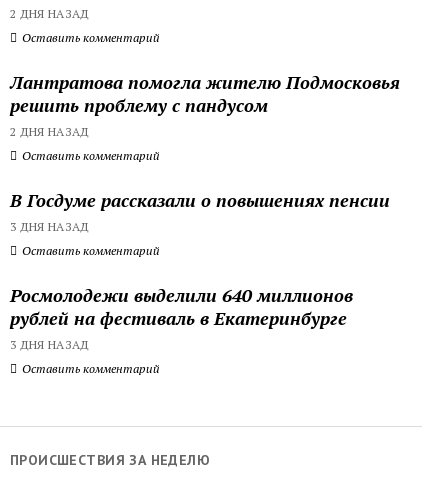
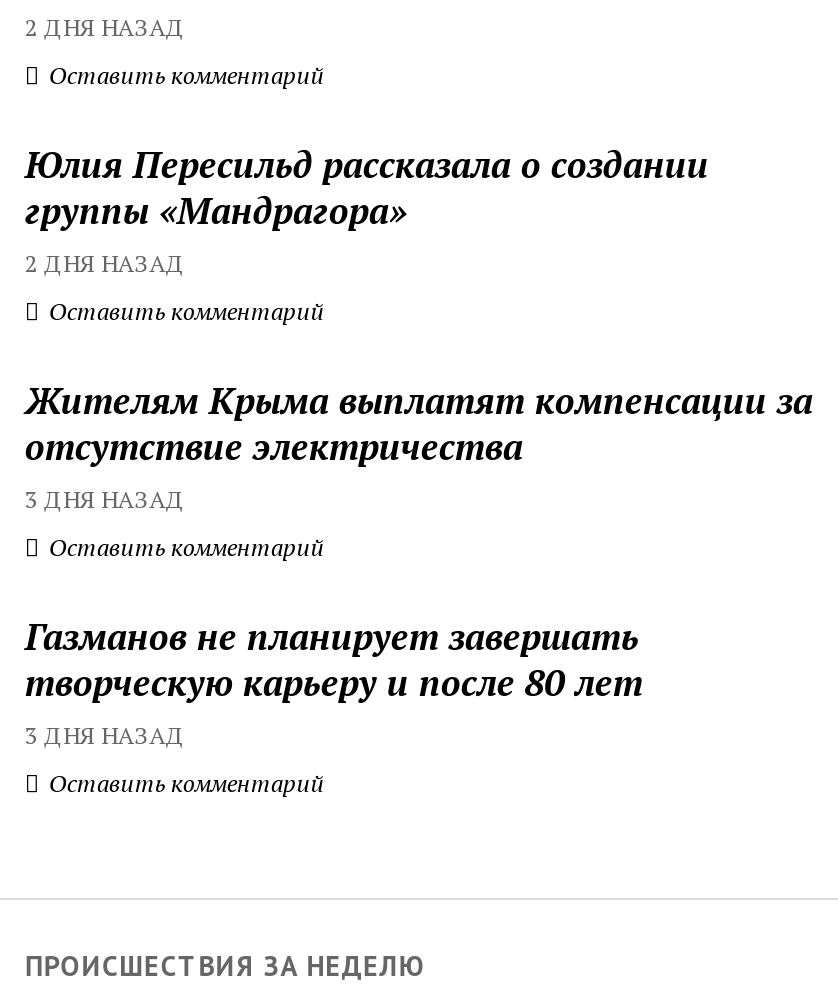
[10,69,400,116] Лантратова помогла жителю Подмосковья | решить проблему с пандусом -> [25,139,709,233] Юлия Пересильд рассказала о создании | группы «Мандрагора»
[10,187,390,211] В Госдуме рассказали о повышениях пенсии -> [25,375,813,469] Жителям Крыма выплатят компенсации за | отсутствие электричества
[10,282,353,329] Росмолодежи выделили 640 миллионов | рублей на фестиваль в Екатеринбурге -> [25,611,643,705] Газманов не планирует завершать | творческую карьеру и после 80 лет

